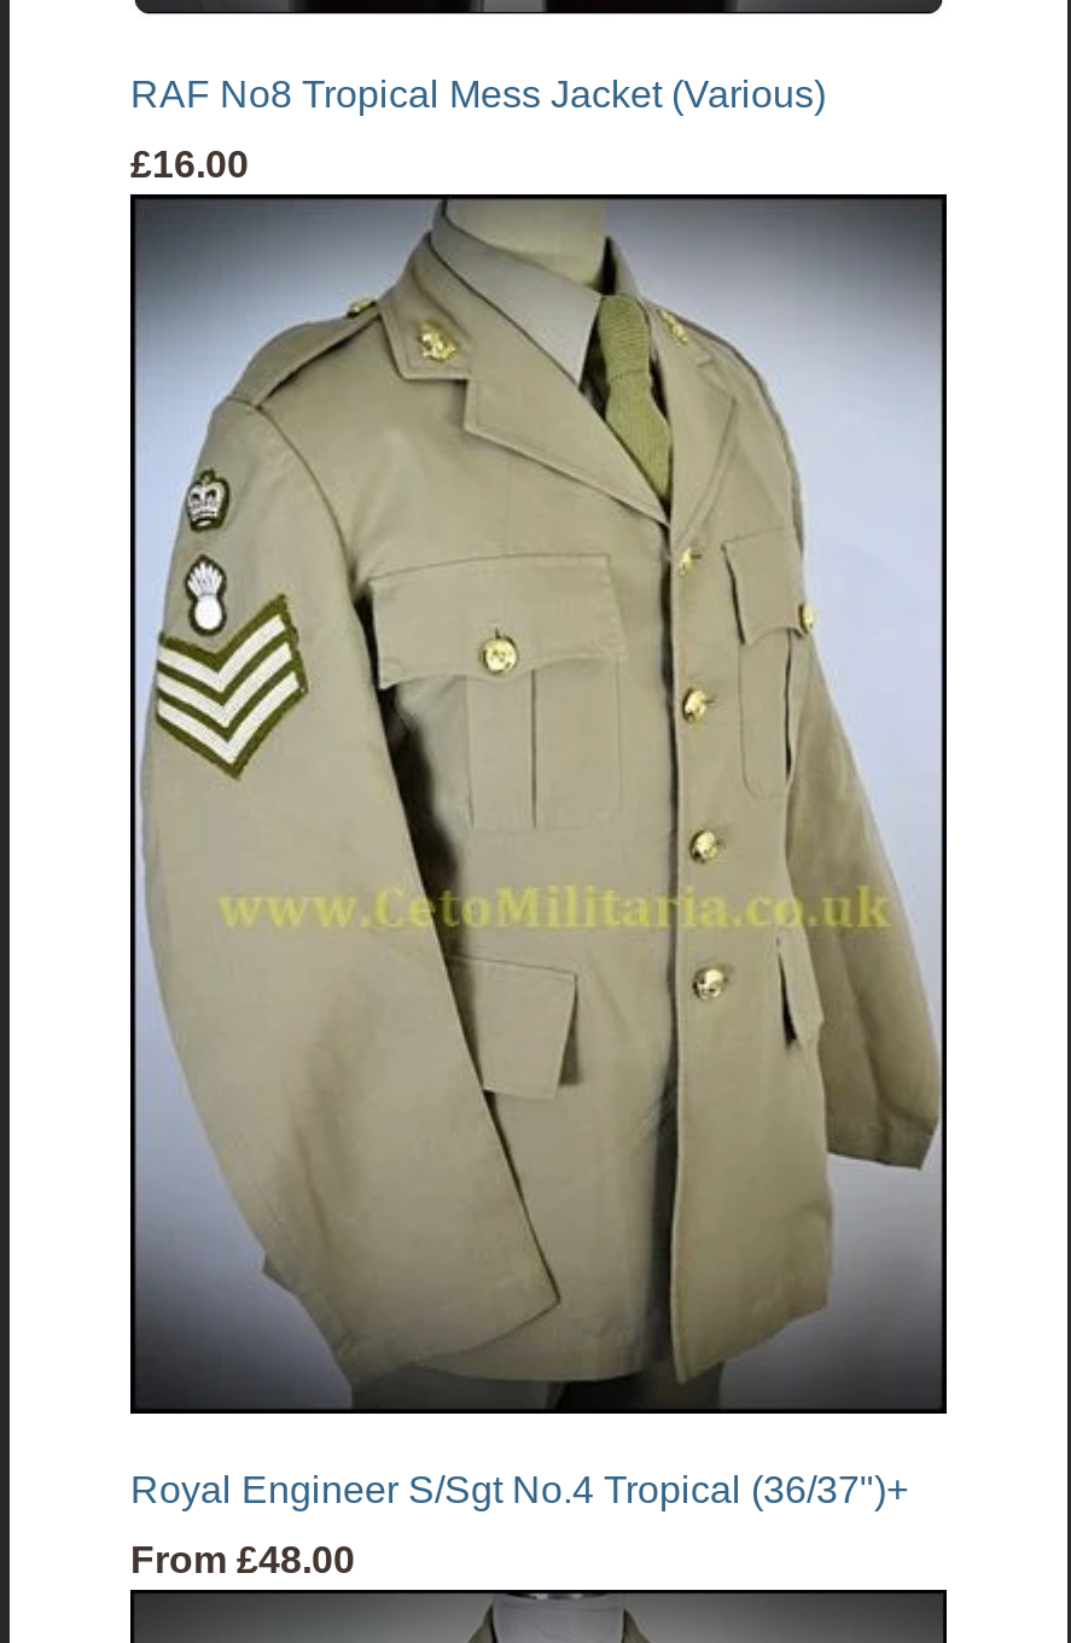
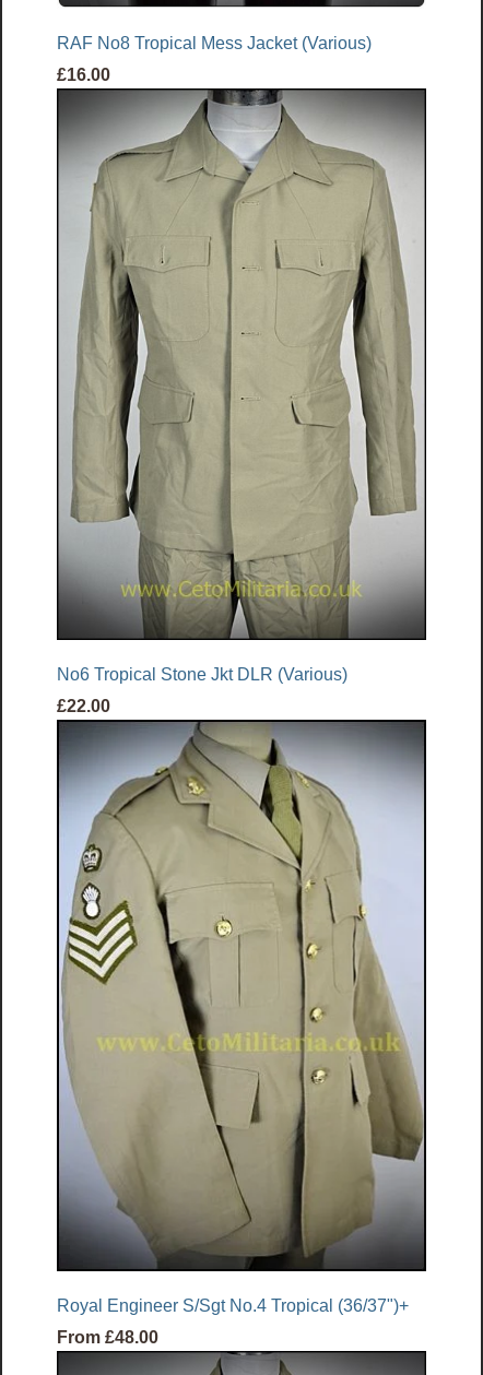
none -> [57,87,426,716] [image] | No6 Tropical Stone Jkt DLR (Various) | £22.00

